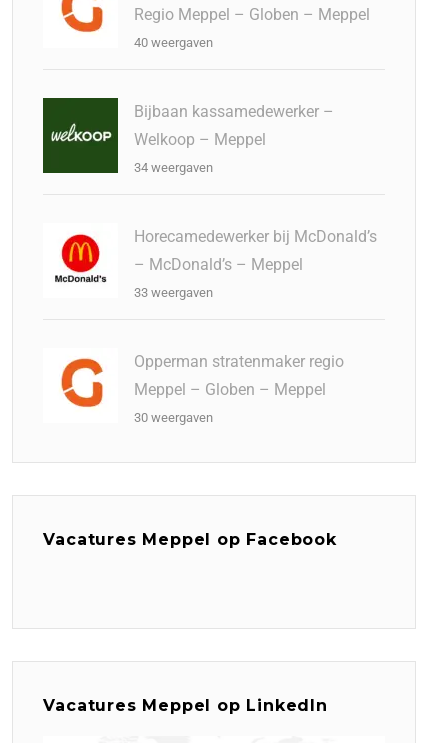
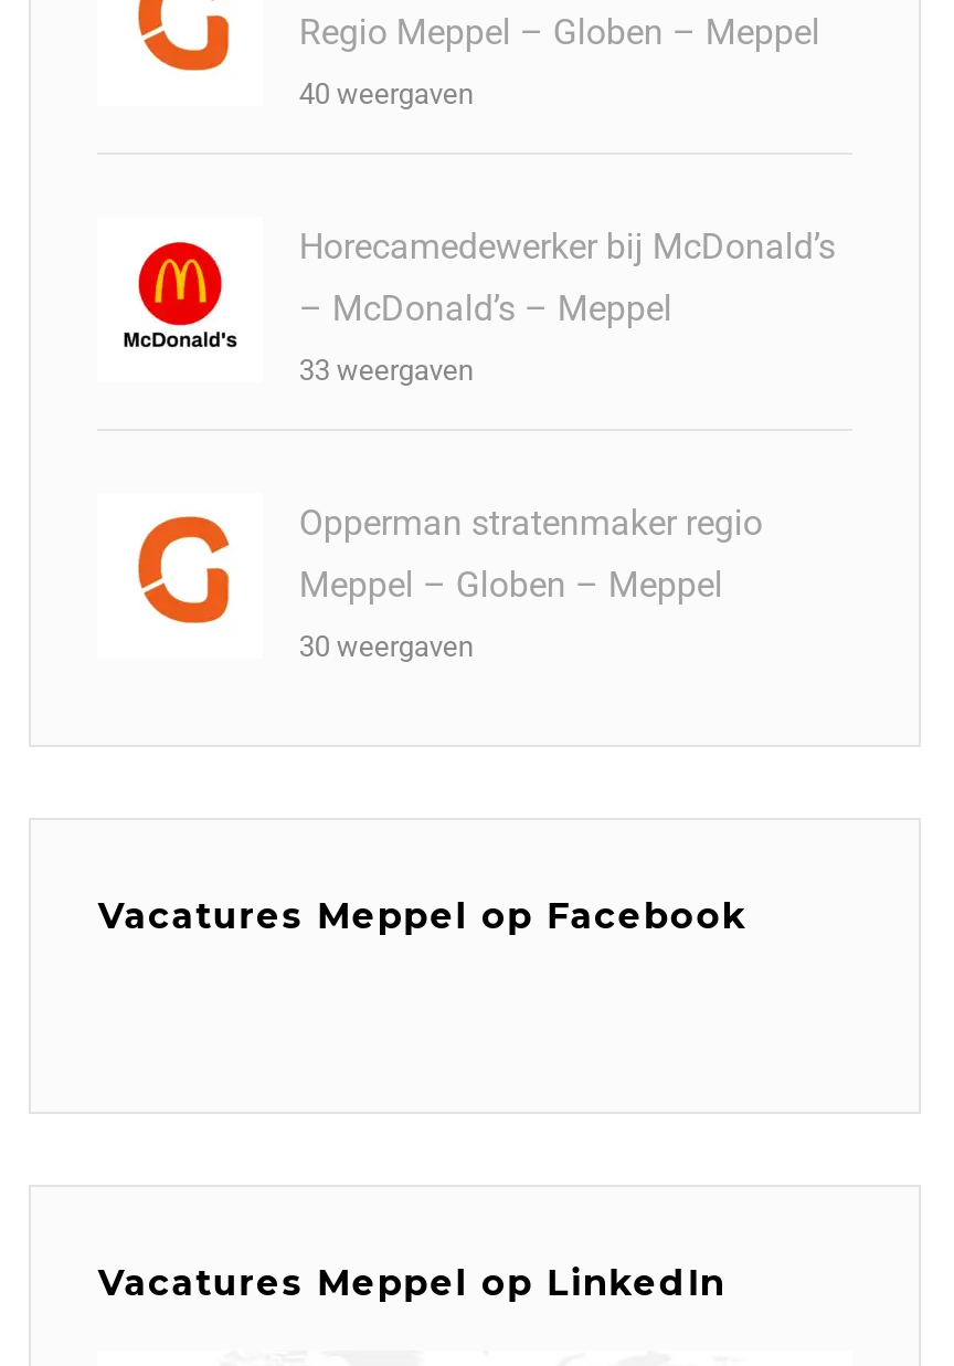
[42,97,334,175] [image] | Bijbaan kassamedewerker – | Welkoop – Meppel | 34 weergaven -> none

